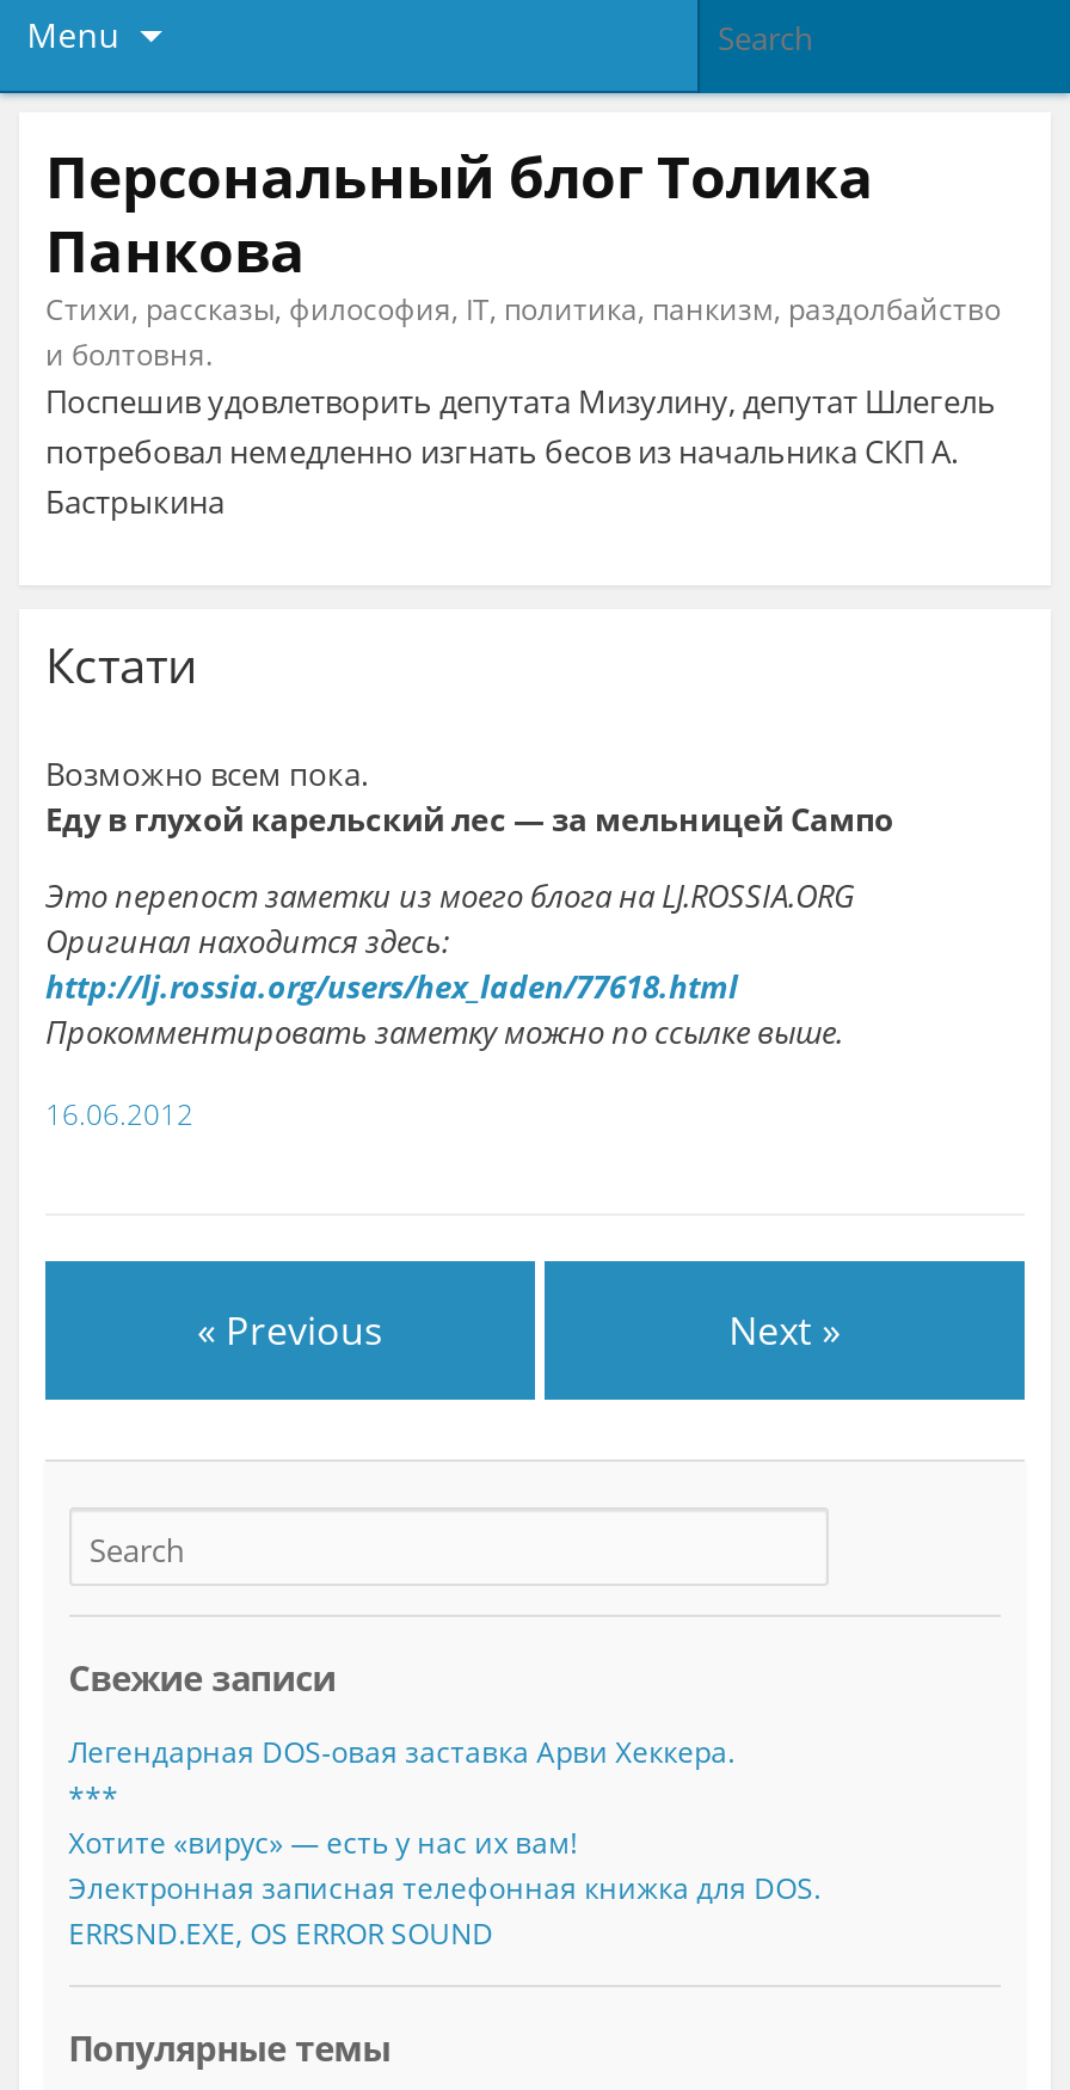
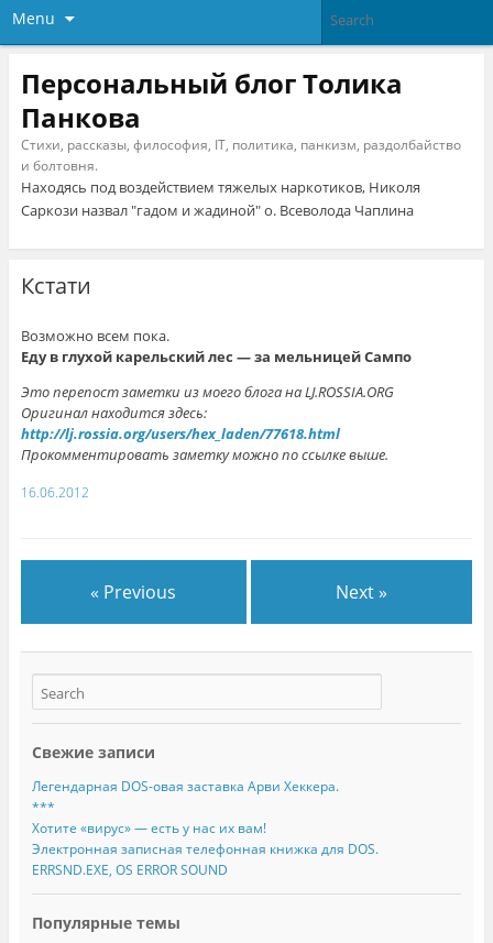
[45,380,996,523] Поспешив удовлетворить депутата Мизулину, депутат Шлегель | потребовал немедленно изгнать бесов из начальника СКП А. | Бастрыкина -> [21,177,420,220] Находясь под воздействием тяжелых наркотиков, Николя | Саркози назвал "гадом и жадиной" о. Всеволода Чаплина

